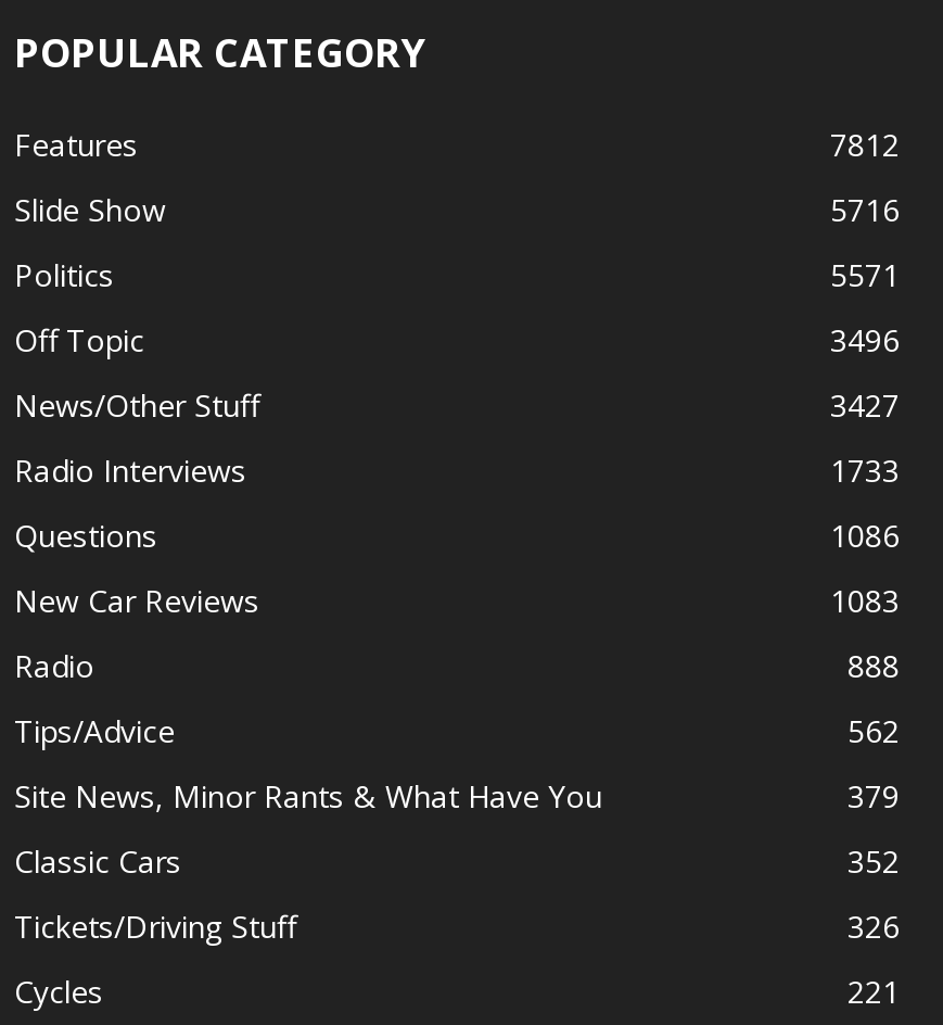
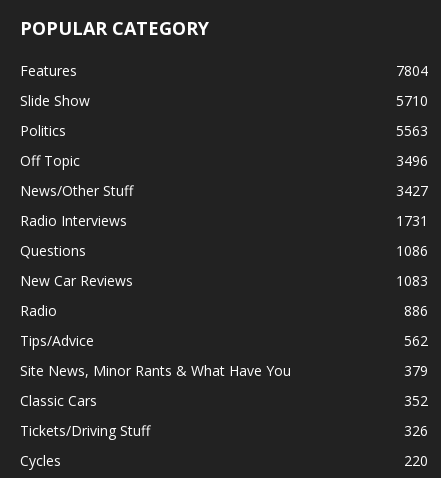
[830,124,900,165] 7812 -> [396,61,428,80] 7804
[830,189,900,231] 5716 -> [396,91,428,110] 5710
[830,255,900,296] 5571 -> [396,121,428,140] 5563
[830,450,900,491] 1733 -> [396,211,428,230] 1731
[848,645,900,687] 888 -> [404,301,428,320] 886
[848,971,900,1012] 221 -> [404,451,428,470] 220

